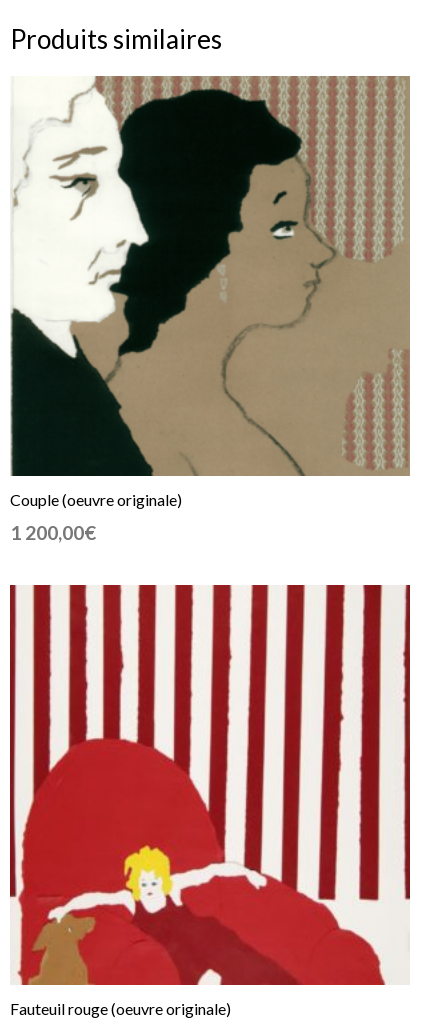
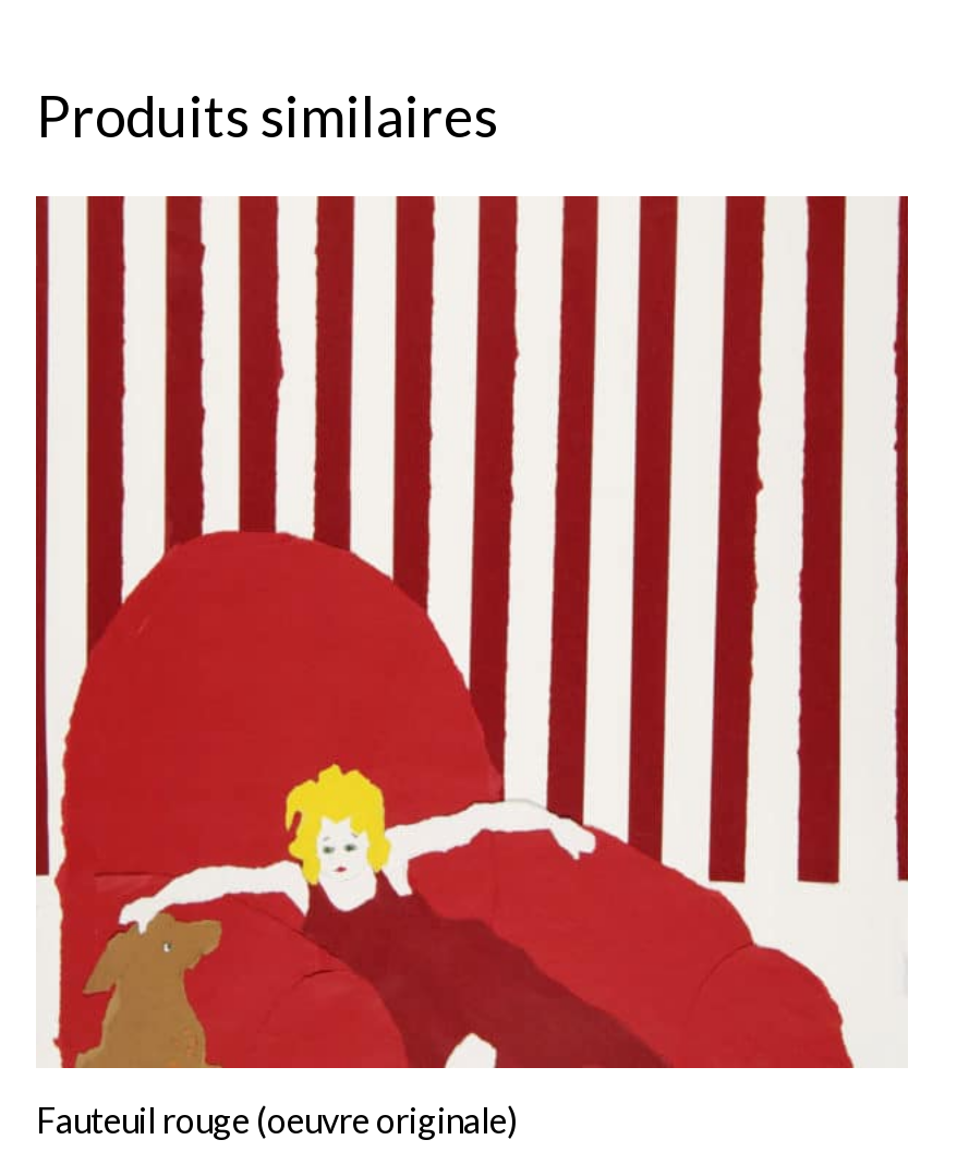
[10,75,411,544] [image] | Couple (oeuvre originale) | 1 200,00€ -> none

